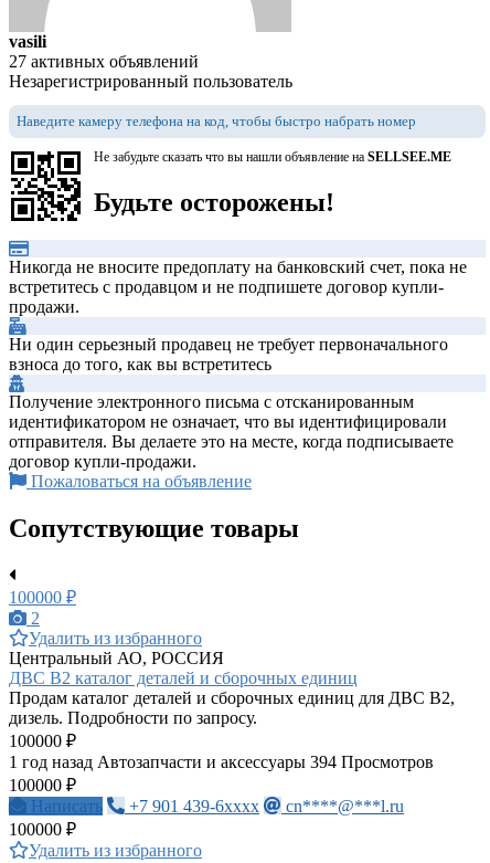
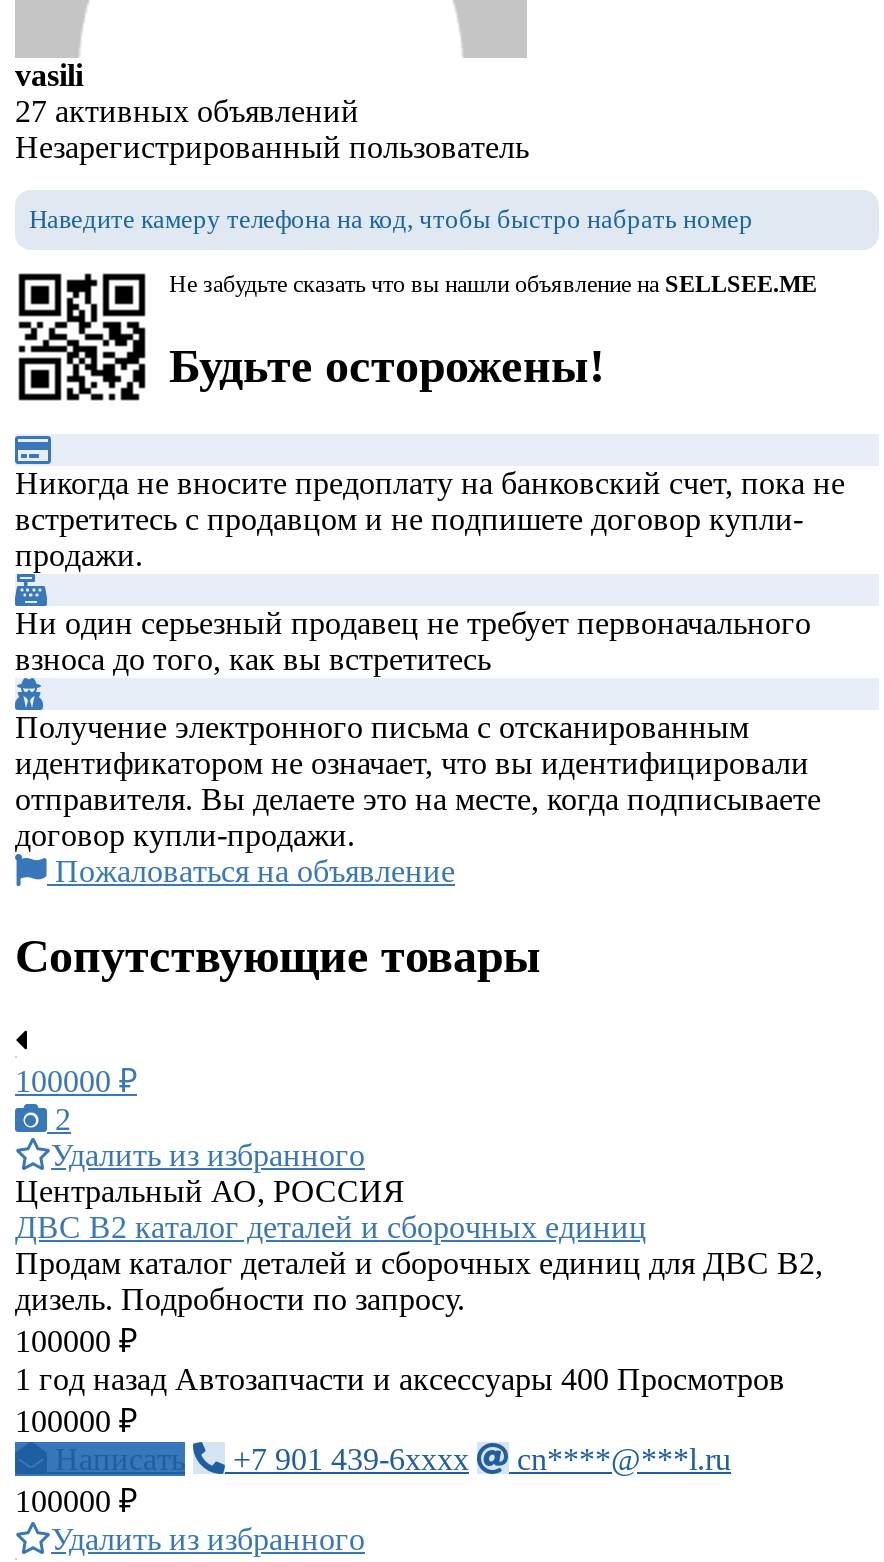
[9,753,434,771] 1 год назад Автозапчасти и аксессуары 394 Просмотров -> [15,1362,785,1396] 1 год назад Автозапчасти и аксессуары 400 Просмотров

